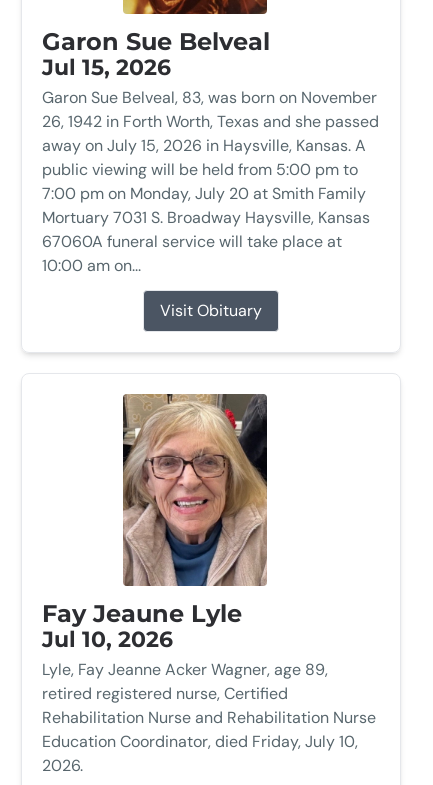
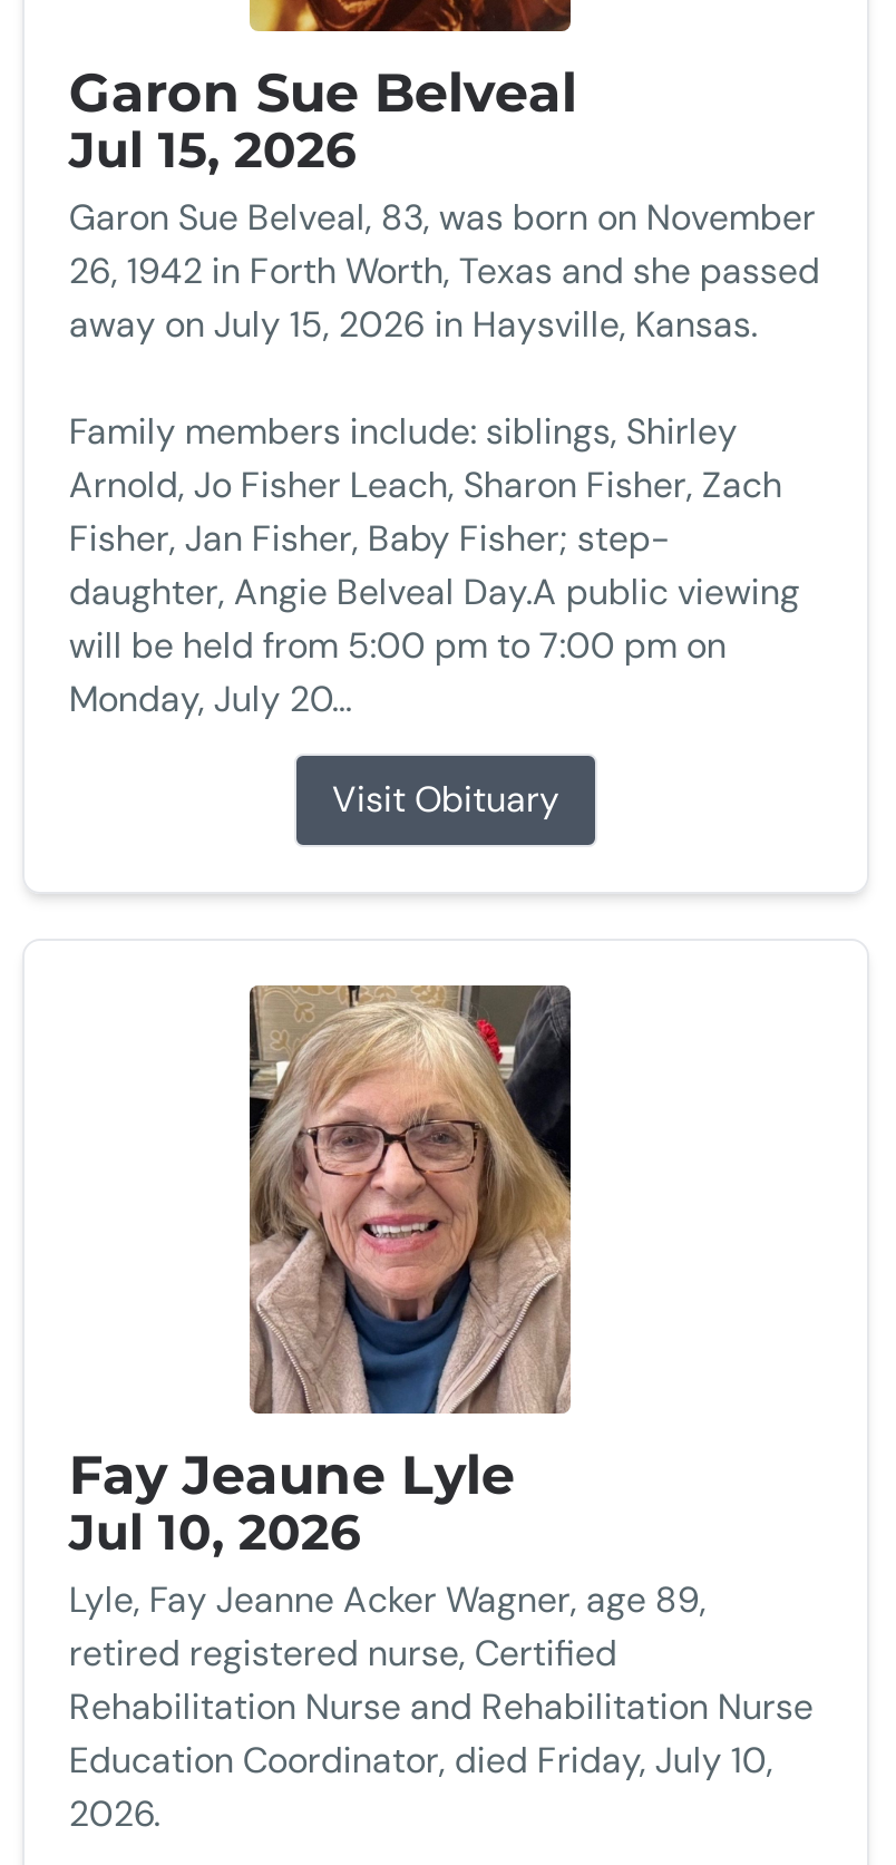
[42,135,370,276] away on July 15, 2026 in Haysville, Kansas. A | public viewing will be held from 5:00 pm to | 7:00 pm on Monday, July 20 at Smith Family | Mortuary 7031 S. Broadway Haysville, Kansas | 67060A funeral service will take place at | 10:00 am on... -> [69,300,800,722] away on July 15, 2026 in Haysville, Kansas. | Family members include: siblings, Shirley | Arnold, Jo Fisher Leach, Sharon Fisher, Zach | Fisher, Jan Fisher, Baby Fisher; step- | daughter, Angie Belveal Day.A public viewing | will be held from 5:00 pm to 7:00 pm on | Monday, July 20...

